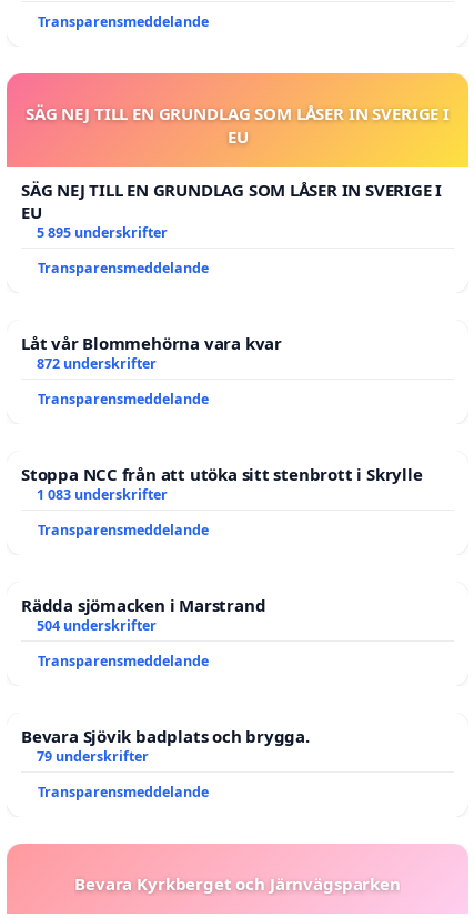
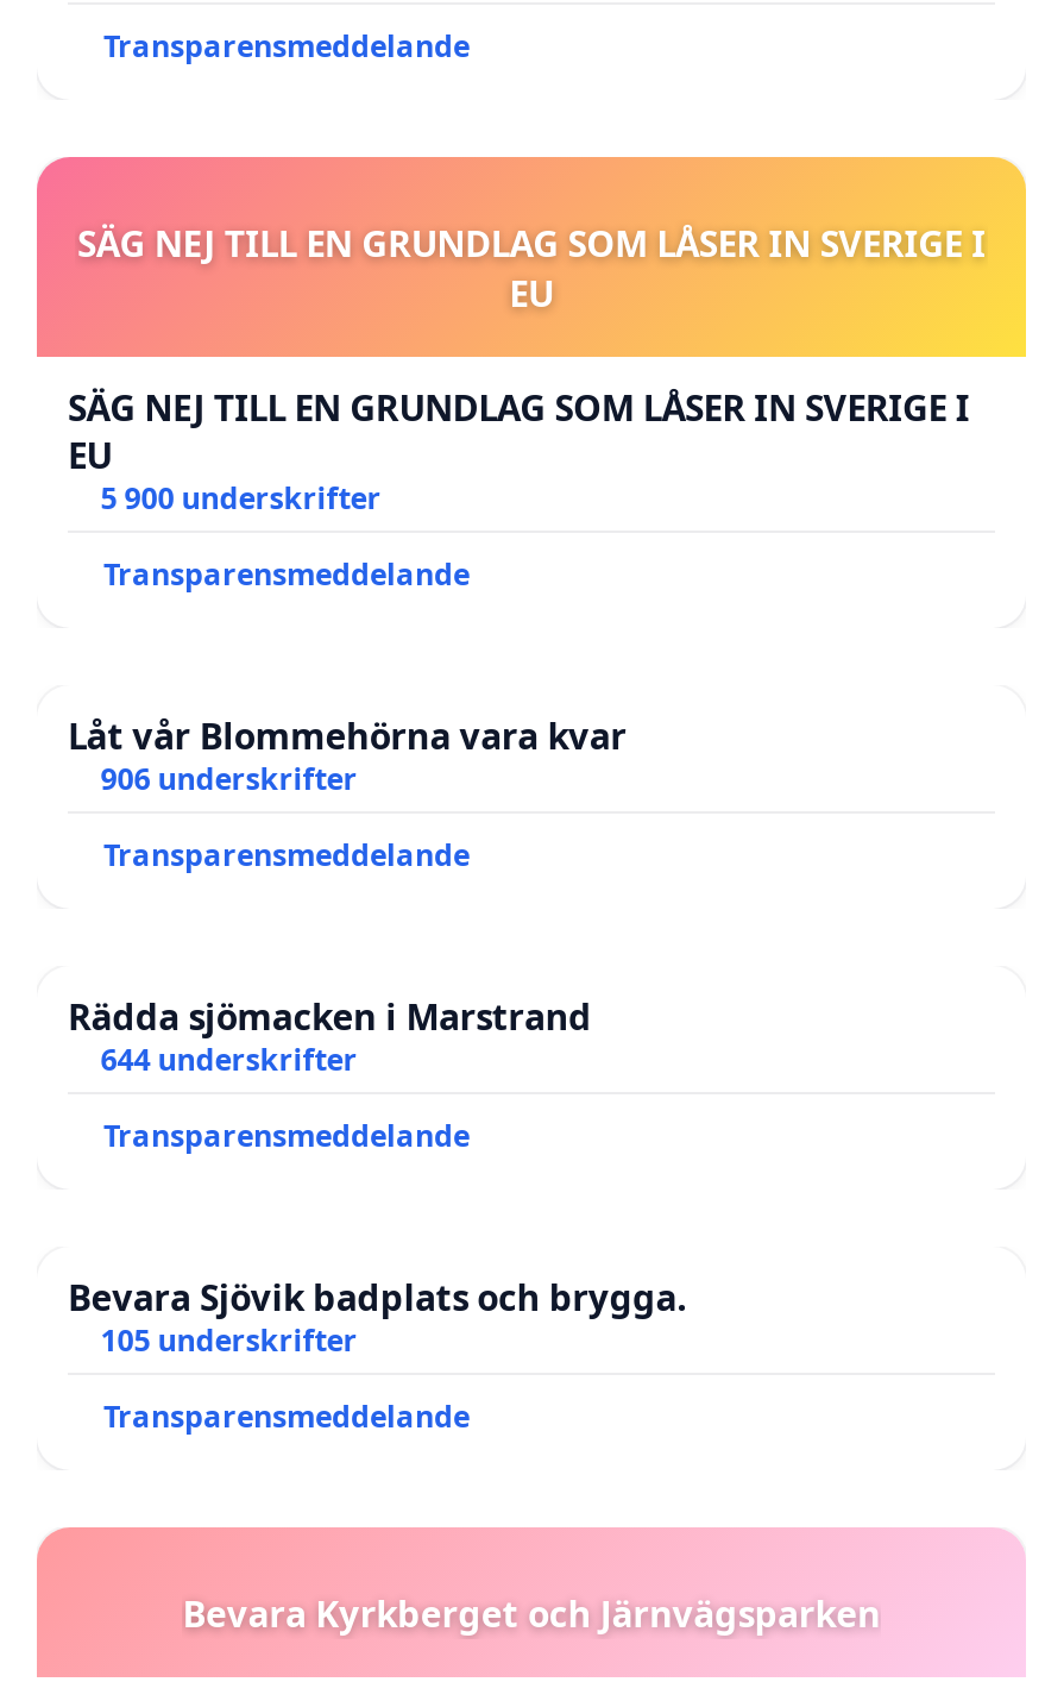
[36,223,167,242] 5 895 underskrifter -> [101,479,381,519] 5 900 underskrifter
[21,354,422,504] 872 underskrifter | Transparensmeddelande | Stoppa NCC från att utöka sitt stenbrott i Skrylle | 1 083 underskrifter -> [101,760,357,800] 906 underskrifter
[36,616,156,635] 504 underskrifter -> [101,1040,357,1081] 644 underskrifter
[36,747,149,766] 79 underskrifter -> [101,1321,357,1362] 105 underskrifter

